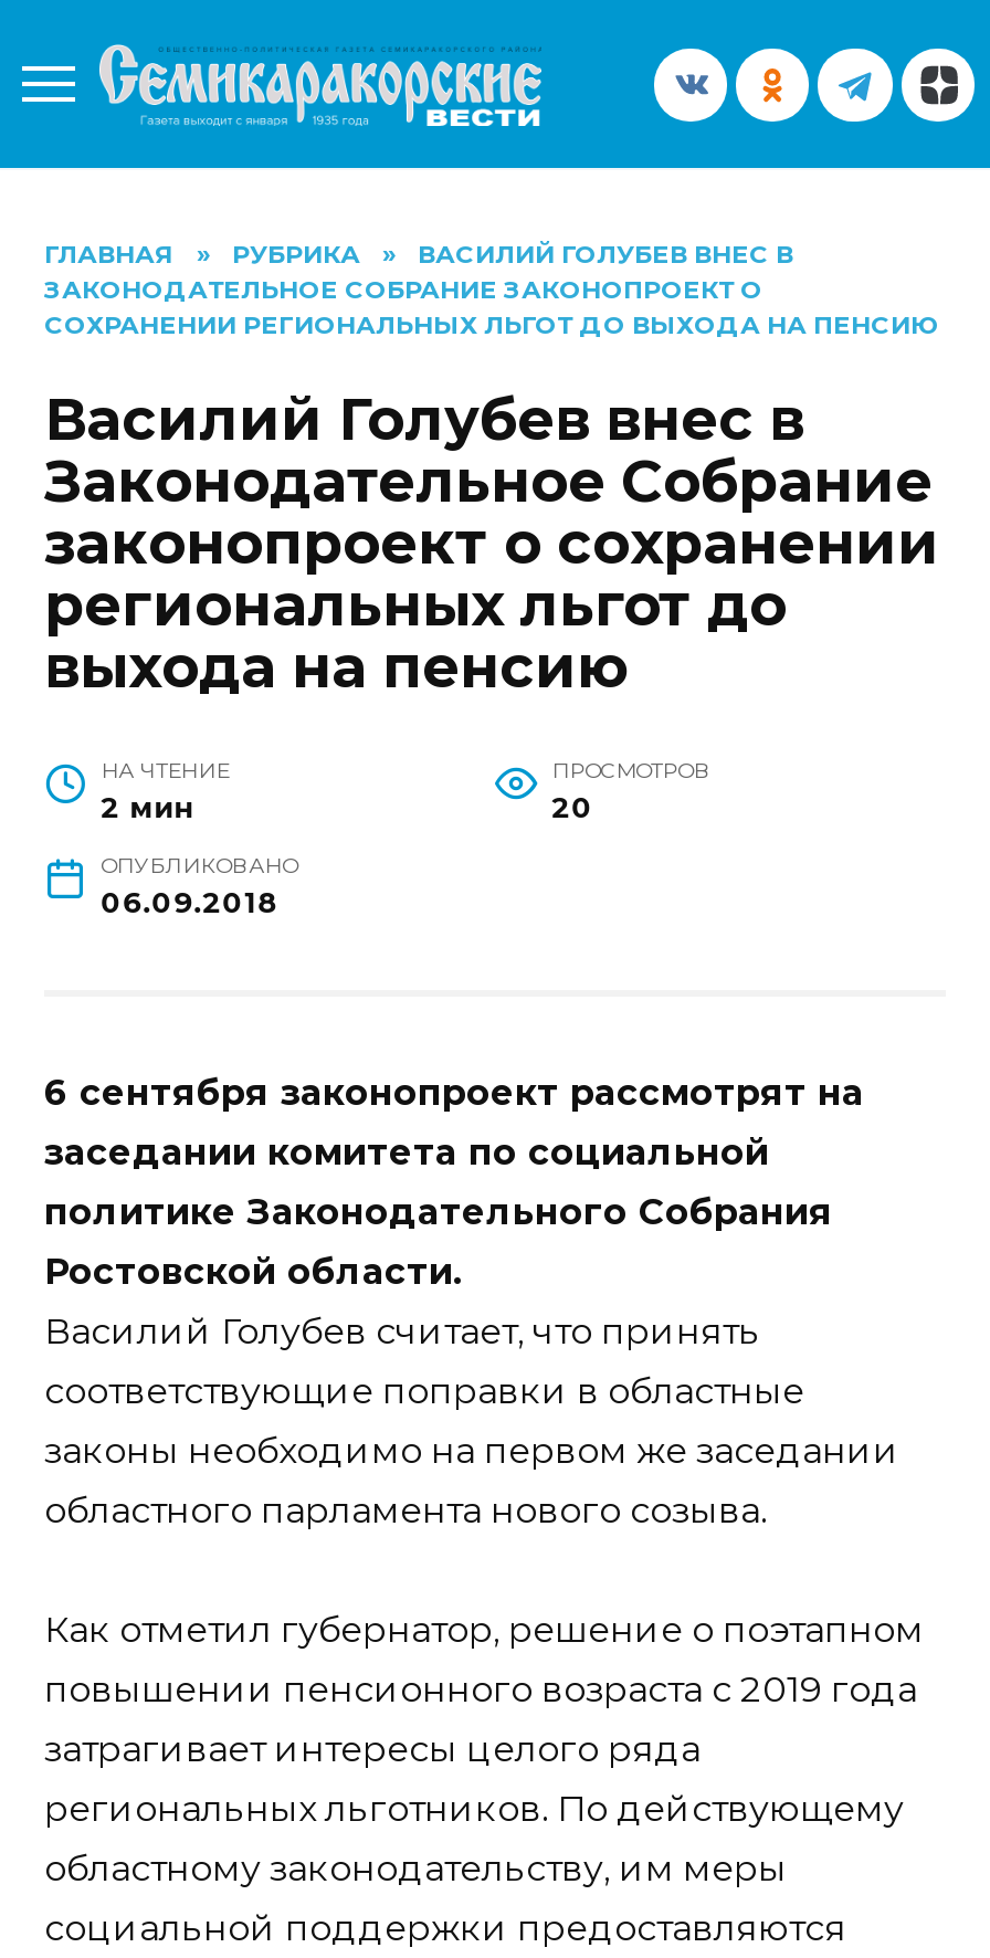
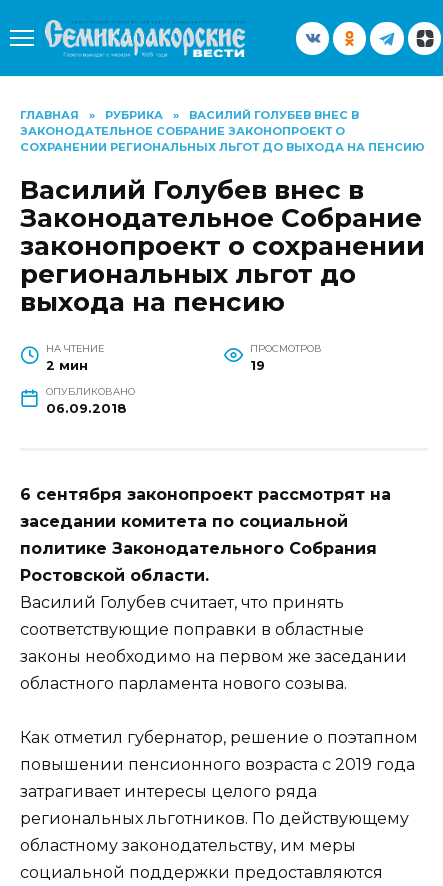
[552,791,594,824] 20 -> [250,358,265,373] 19

